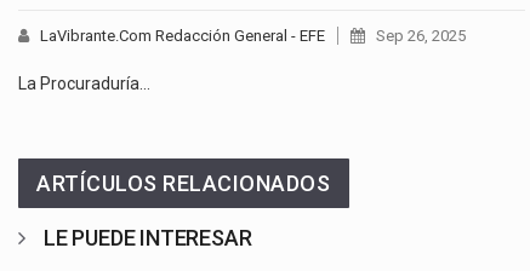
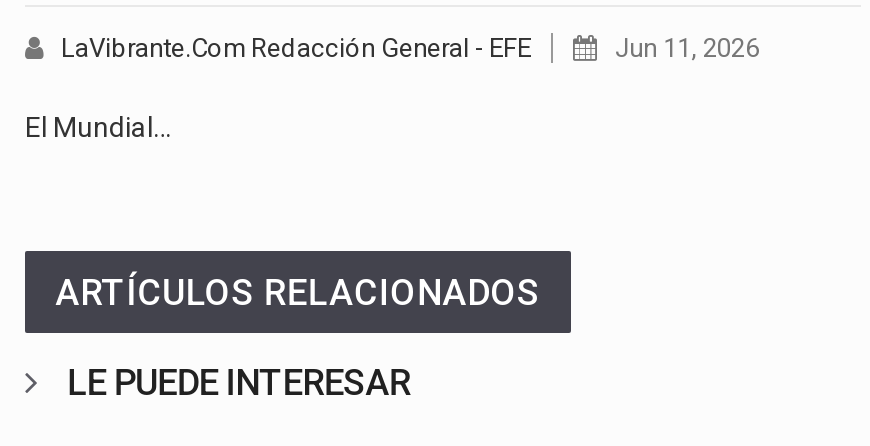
[376,27,466,45] Sep 26, 2025 -> [615,33,759,63] Jun 11, 2026
[18,74,150,93] La Procuraduría… -> [25,111,171,143] El Mundial…

